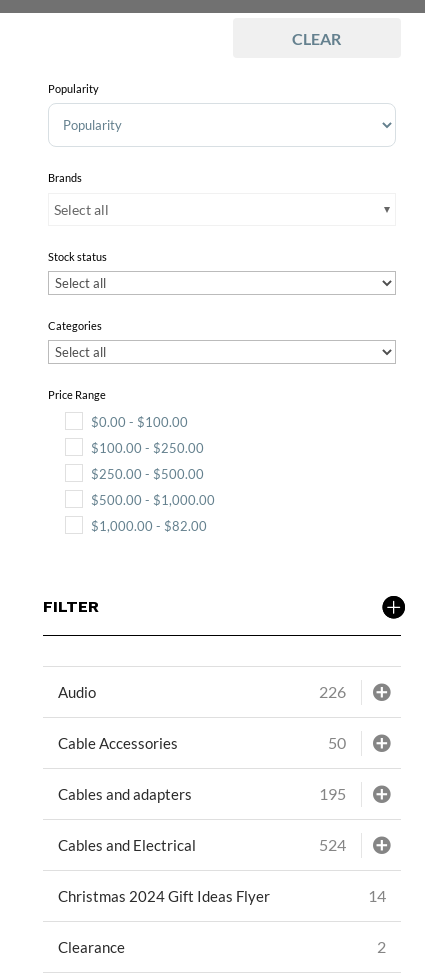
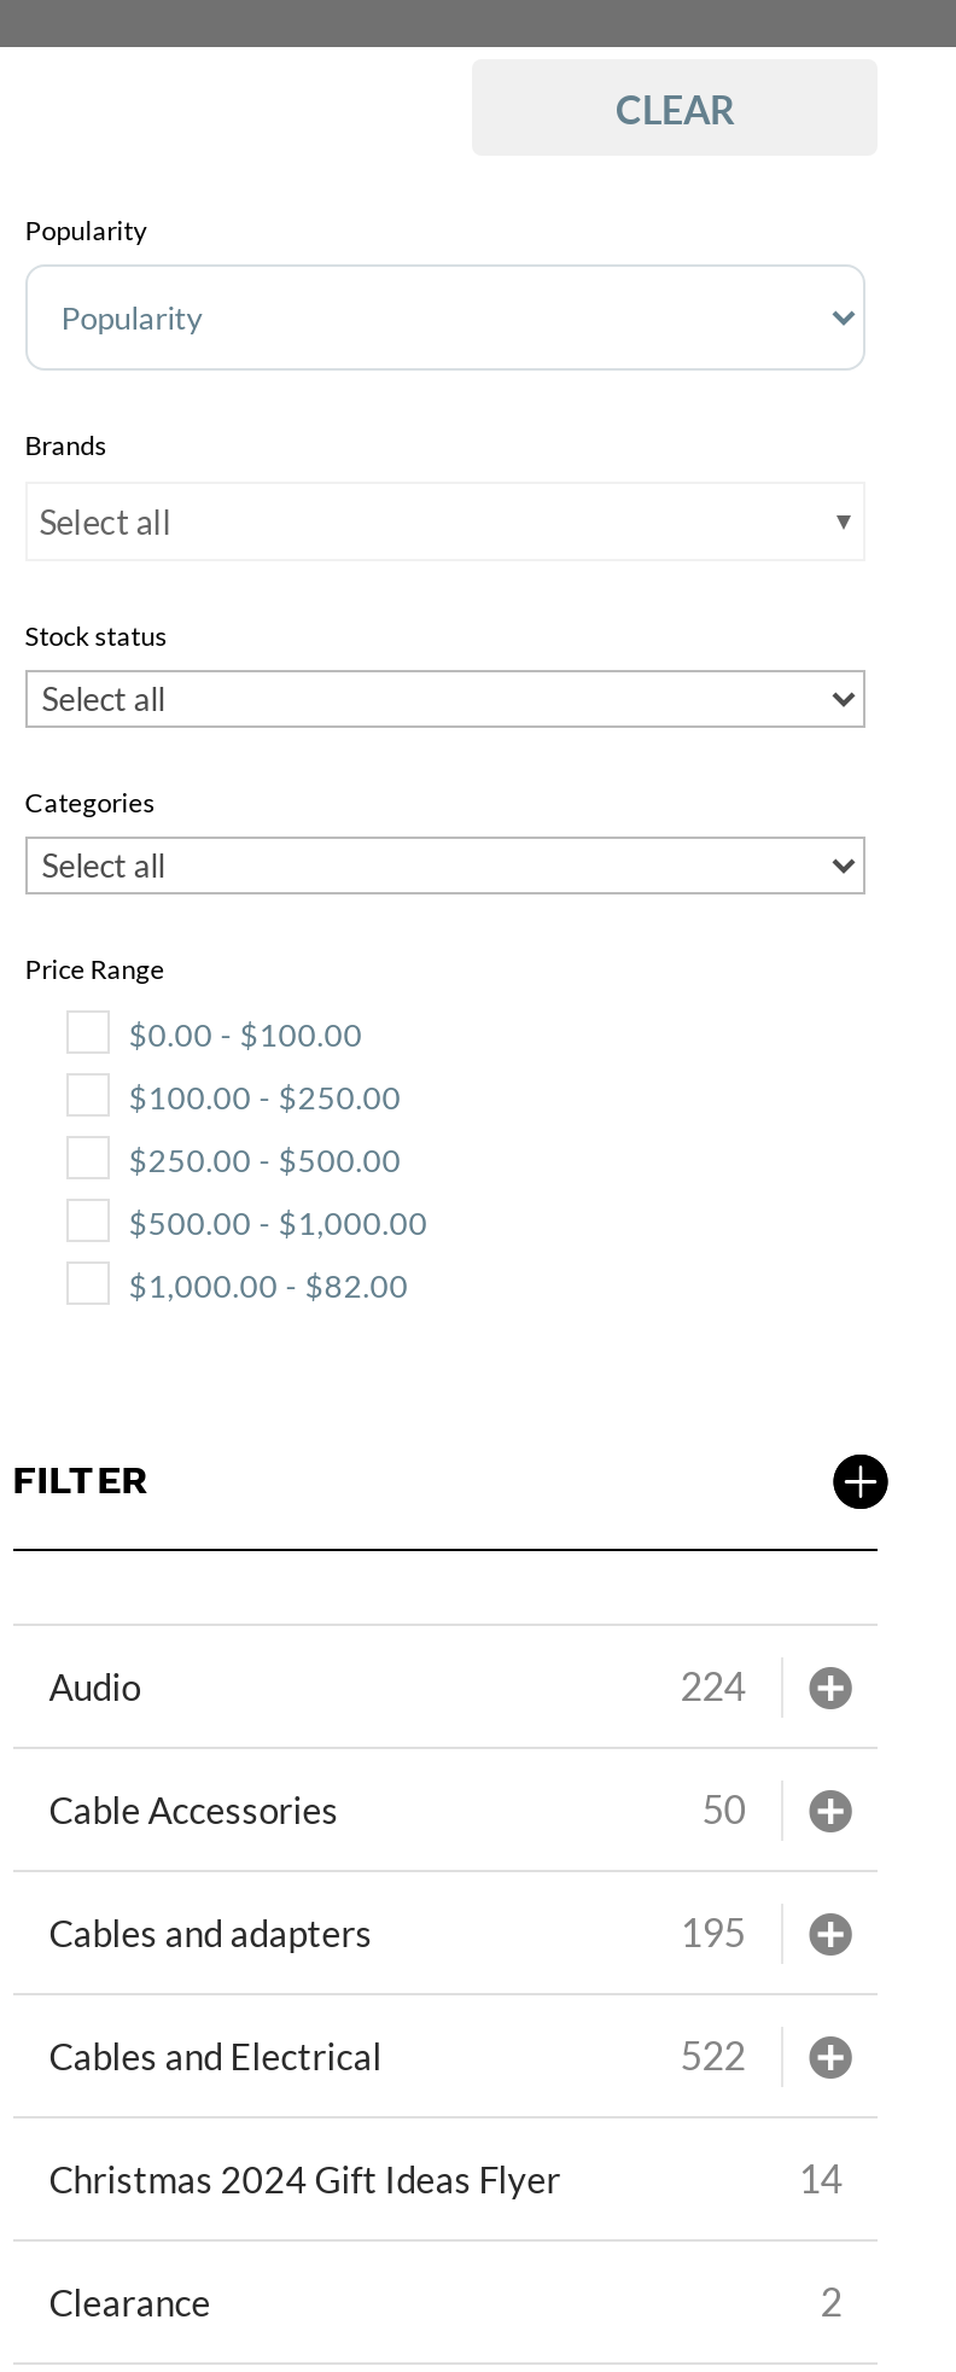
[319,682,346,701] 226 -> [680,1662,745,1708] 224
[319,835,346,854] 524 -> [680,2032,745,2077] 522

